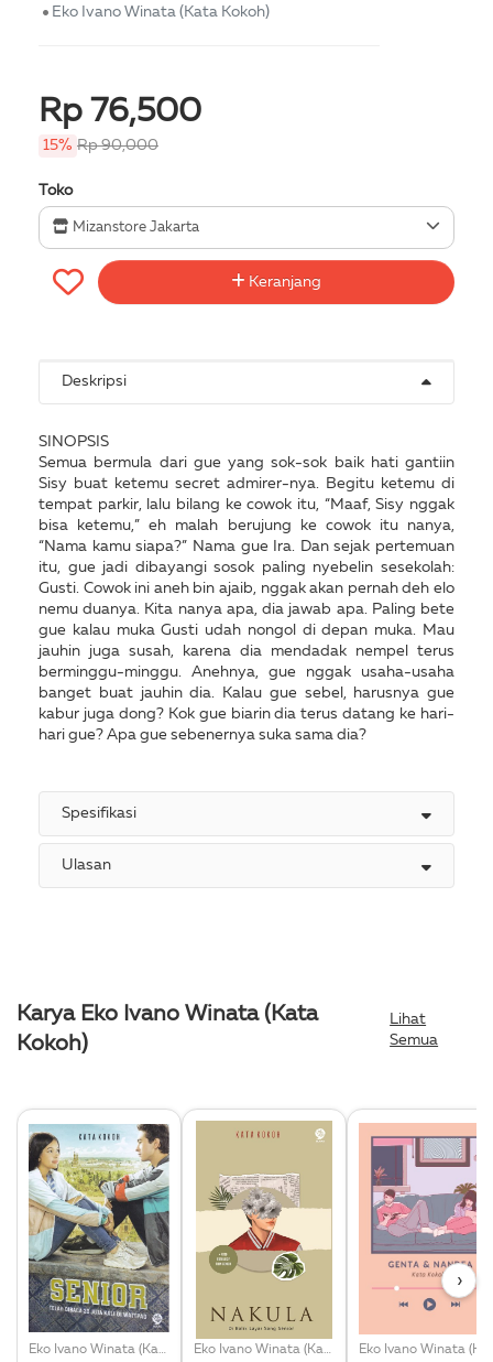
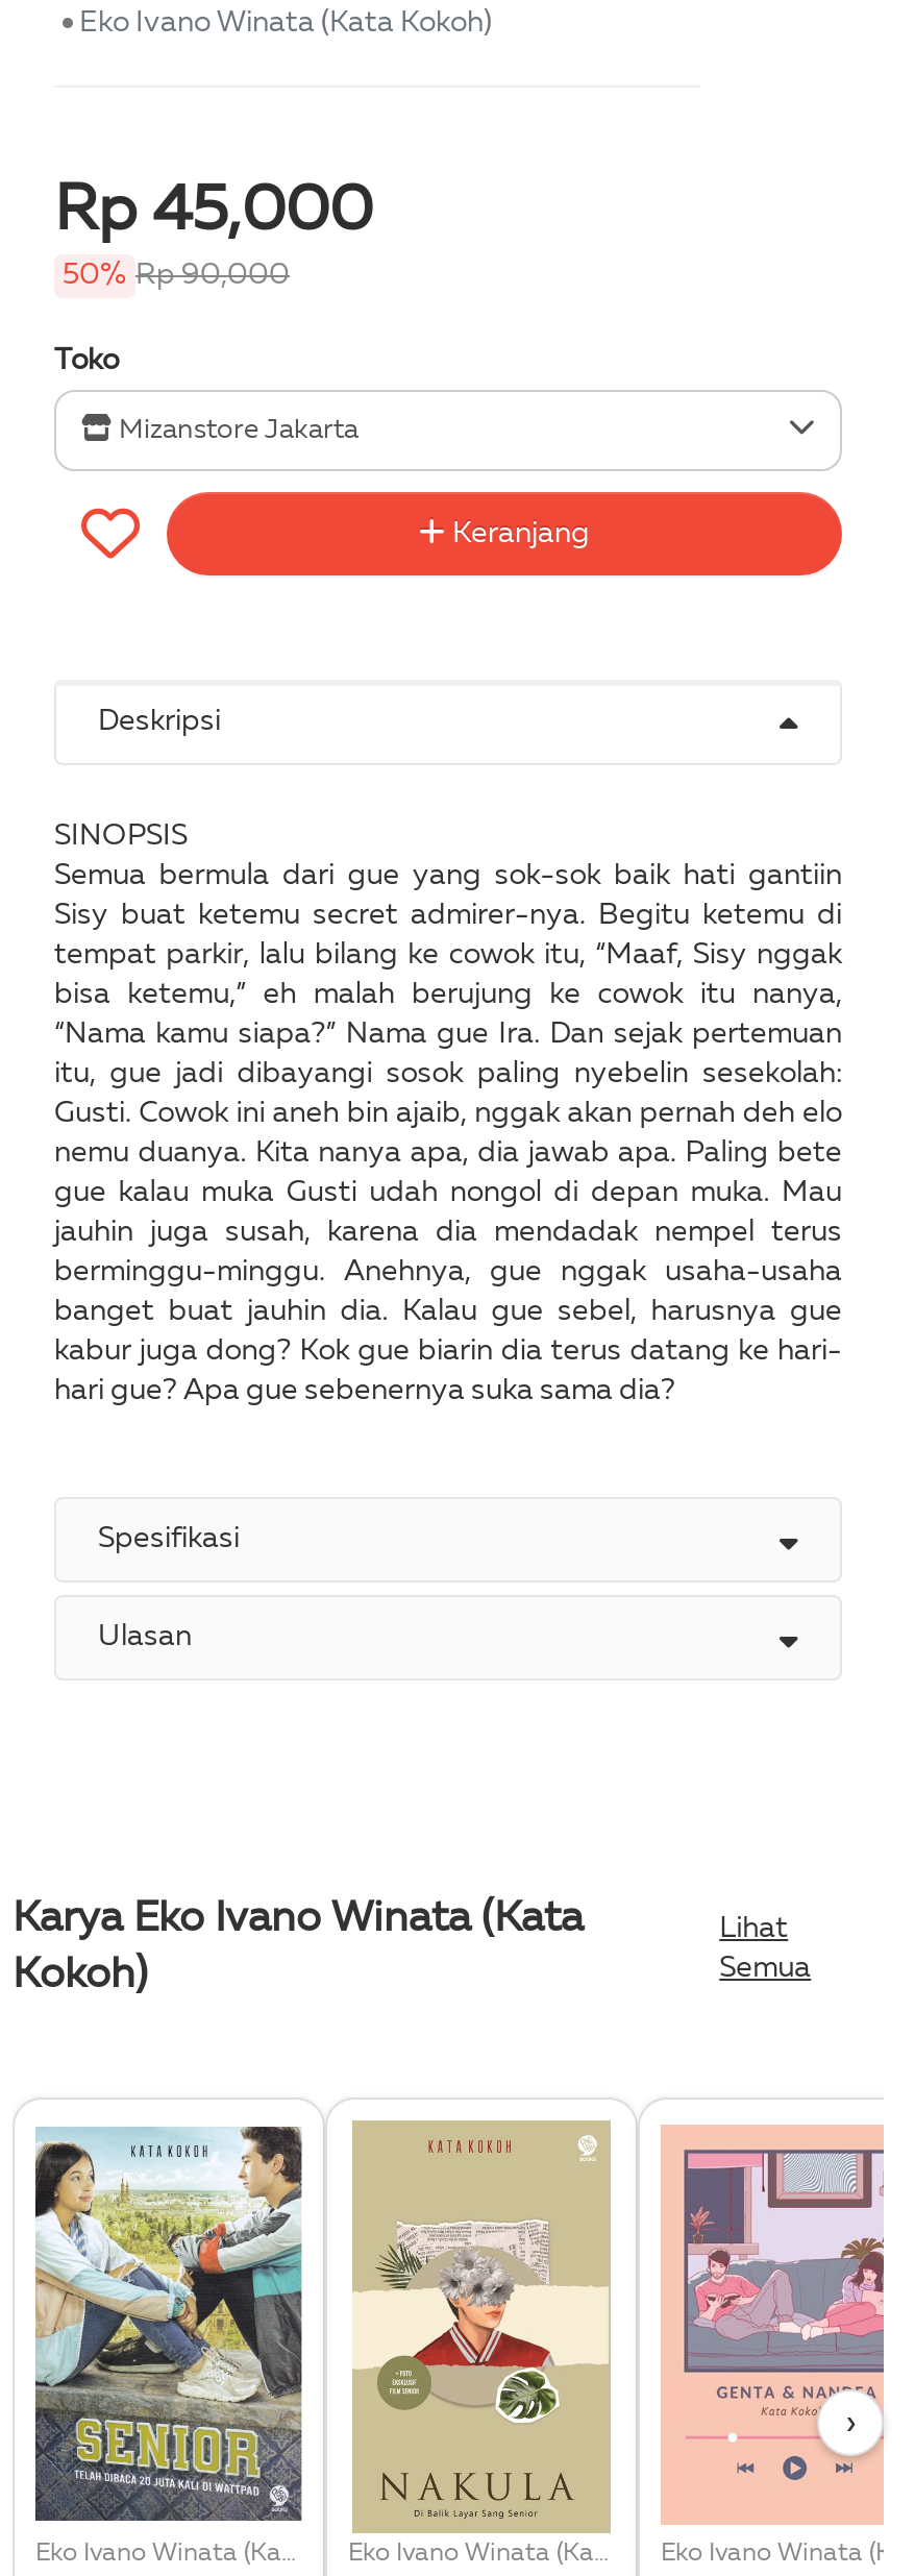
[39,95,201,128] Rp 76,500 -> [54,181,373,243] Rp 45,000
[43,137,158,153] 15% Rp 90,000 -> [63,260,290,289] 50% Rp 90,000

